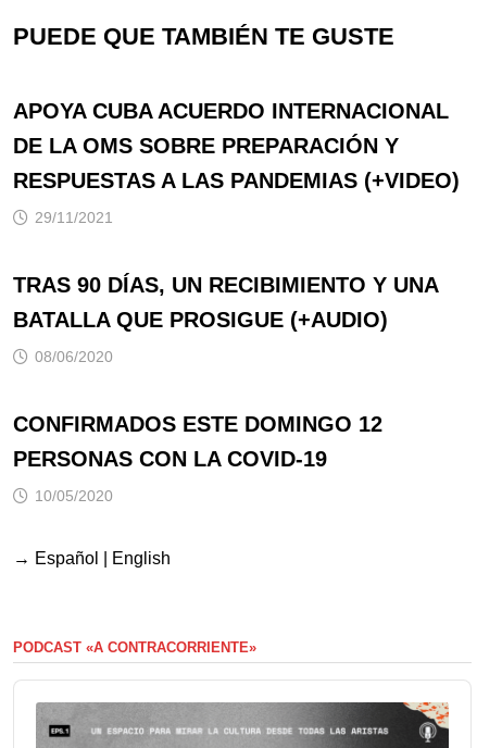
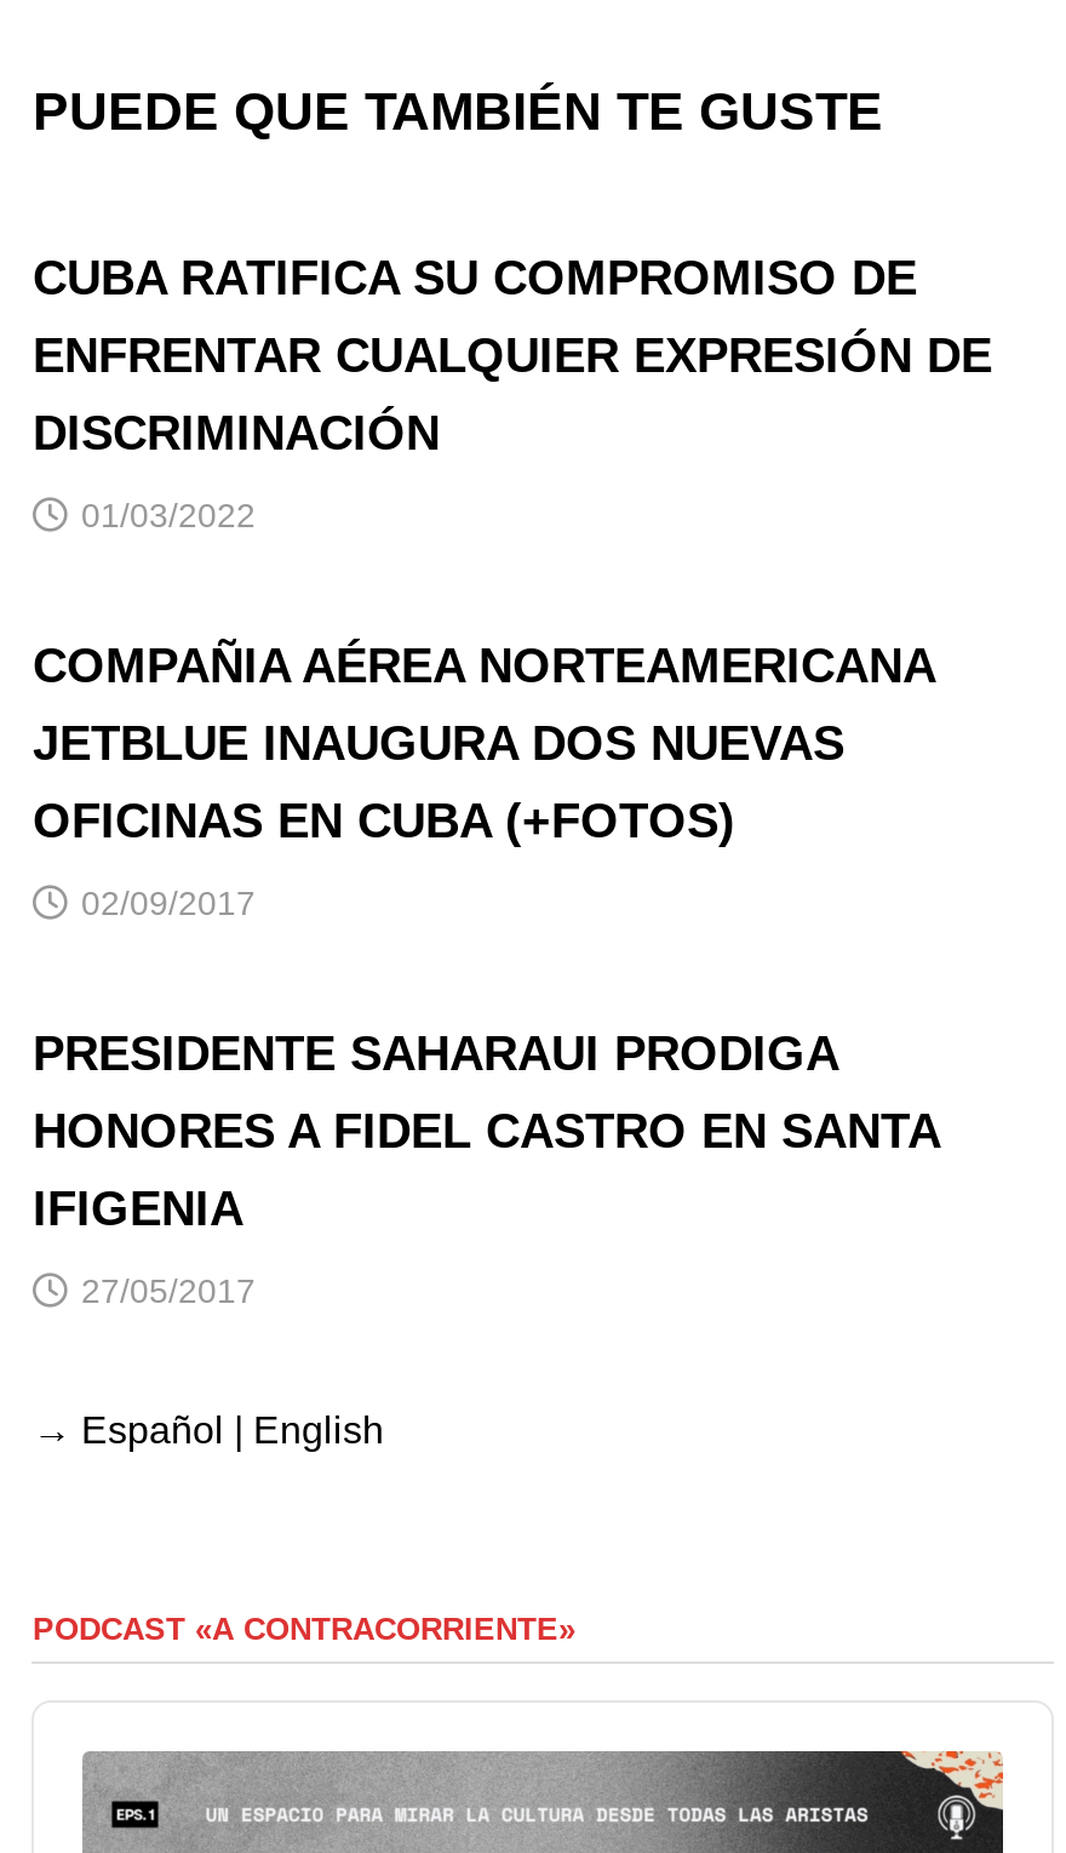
[13,99,460,505] APOYA CUBA ACUERDO INTERNACIONAL | DE LA OMS SOBRE PREPARACIÓN Y | RESPUESTAS A LAS PANDEMIAS (+VIDEO) | 29/11/2021 | TRAS 90 DÍAS, UN RECIBIMIENTO Y UNA | BATALLA QUE PROSIGUE (+AUDIO) | 08/06/2020 | CONFIRMADOS ESTE DOMINGO 12 | PERSONAS CON LA COVID-19 | 10/05/2020 -> [32,252,992,1311] CUBA RATIFICA SU COMPROMISO DE | ENFRENTAR CUALQUIER EXPRESIÓN DE | DISCRIMINACIÓN | 01/03/2022 | COMPAÑIA AÉREA NORTEAMERICANA | JETBLUE INAUGURA DOS NUEVAS | OFICINAS EN CUBA (+FOTOS) | 02/09/2017 | PRESIDENTE SAHARAUI PRODIGA | HONORES A FIDEL CASTRO EN SANTA | IFIGENIA | 27/05/2017

